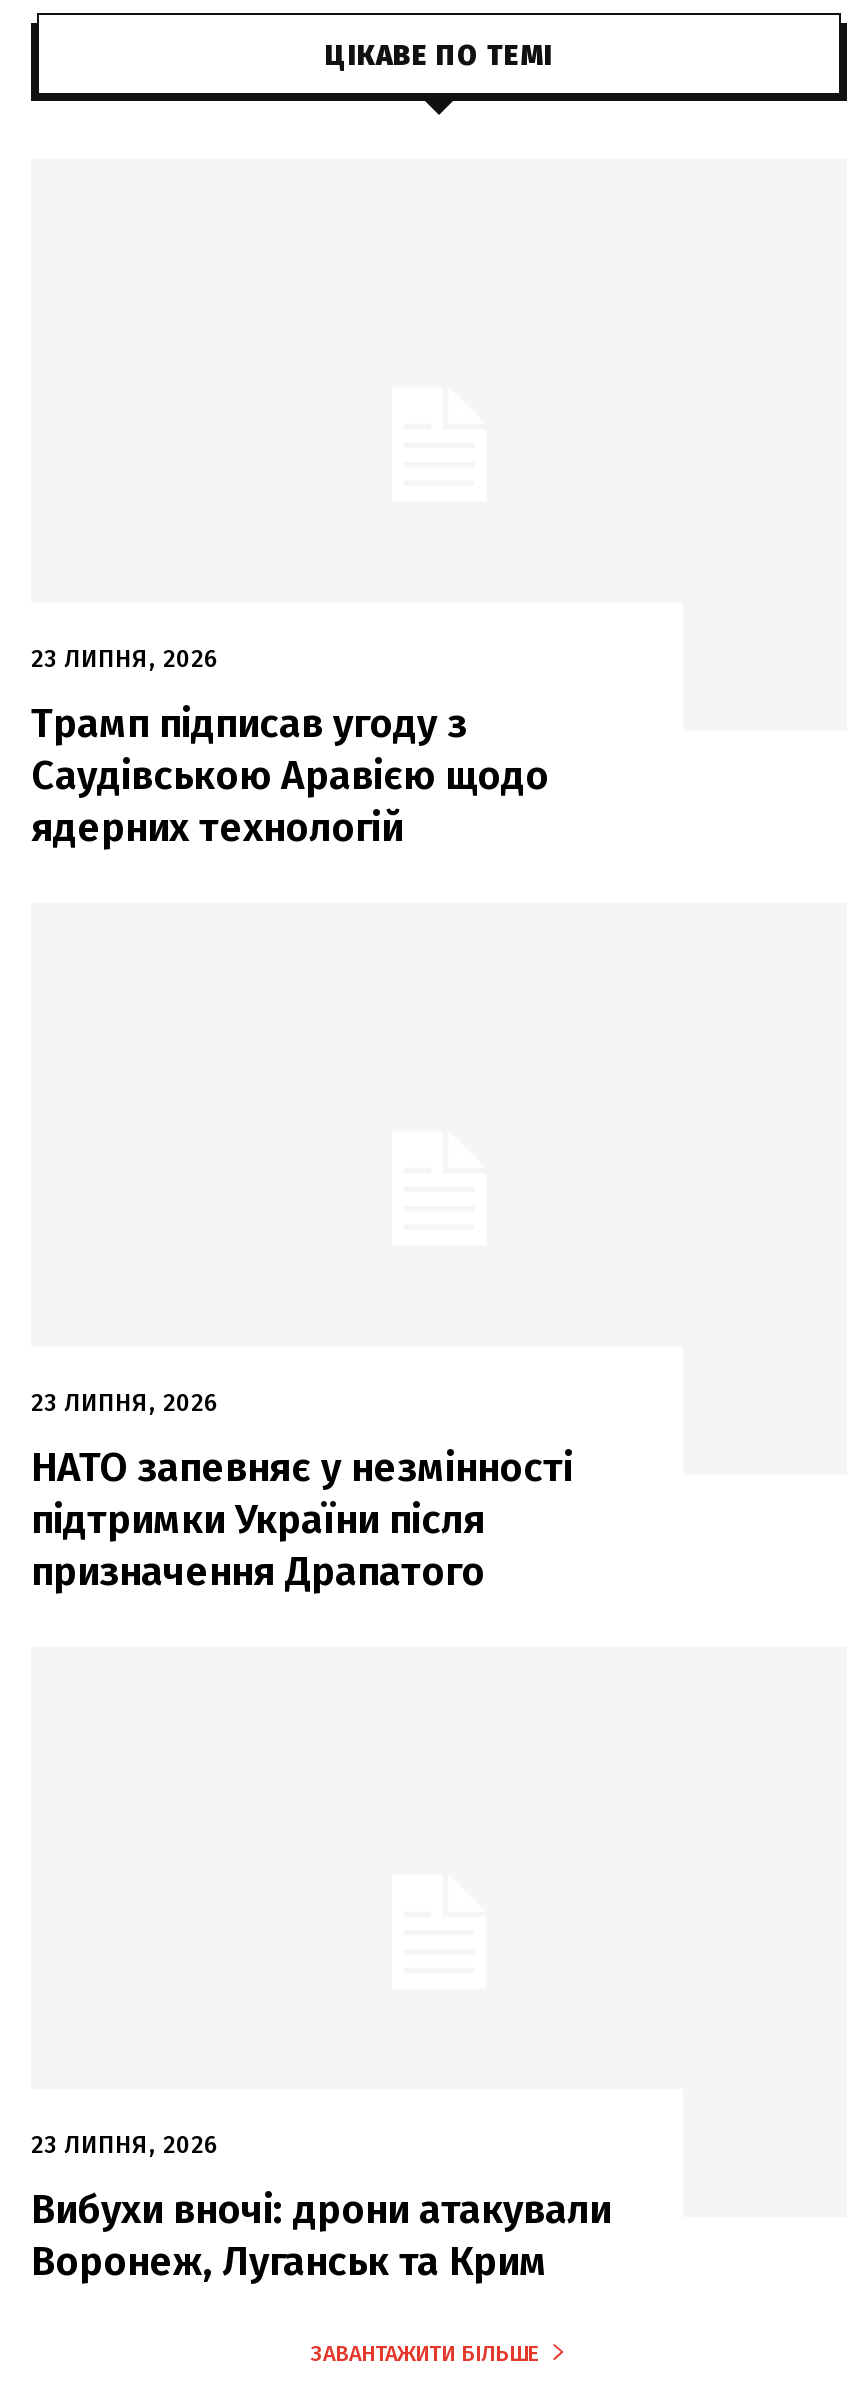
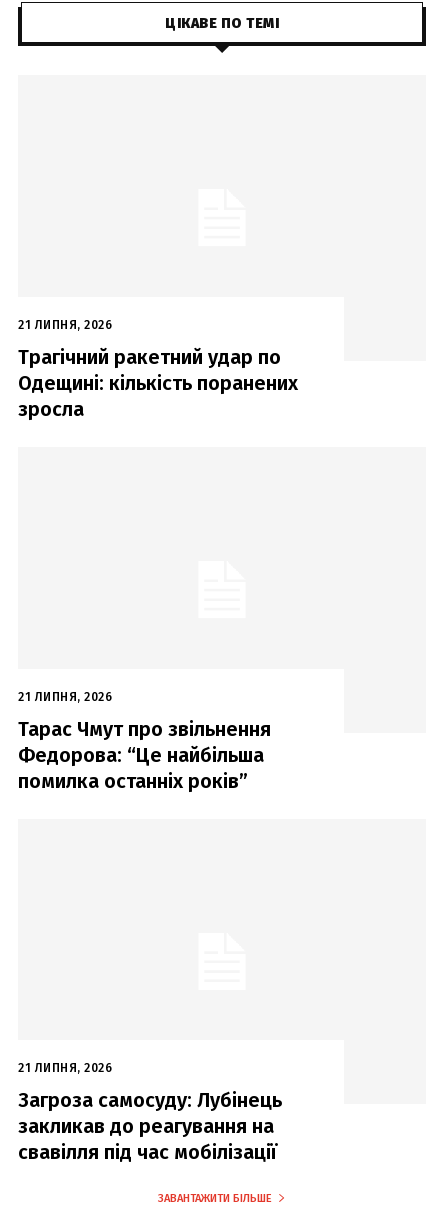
[31,645,219,673] 23 ЛИПНЯ, 2026 -> [18,318,112,332] 21 ЛИПНЯ, 2026
[31,699,549,851] Трамп підписав угоду з | Саудівською Аравією щодо | ядерних технологій -> [18,345,298,421] Трагічний ракетний удар по | Одещині: кількість поранених | зросла
[31,1388,219,1416] 23 ЛИПНЯ, 2026 -> [18,690,112,704] 21 ЛИПНЯ, 2026
[31,1442,573,1594] НАТО запевняє у незмінності | підтримки України після | призначення Драпатого -> [18,717,271,793] Тарас Чмут про звільнення | Федорова: “Це найбільша | помилка останніх років”
[31,2131,219,2159] 23 ЛИПНЯ, 2026 -> [18,1061,112,1075] 21 ЛИПНЯ, 2026
[31,2185,611,2285] Вибухи вночі: дрони атакували | Воронеж, Луганськ та Крим -> [18,1088,282,1164] Загроза самосуду: Лубінець | закликав до реагування на | свавілля під час мобілізації

